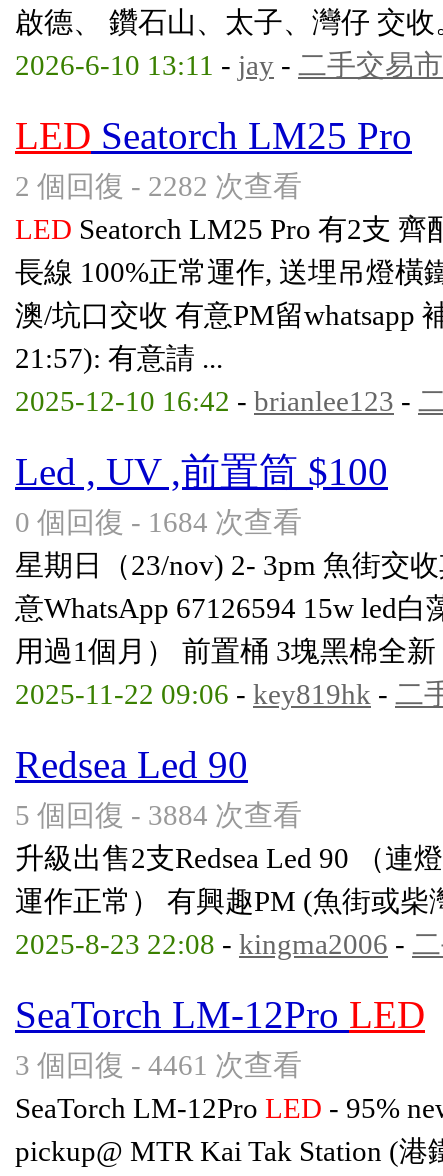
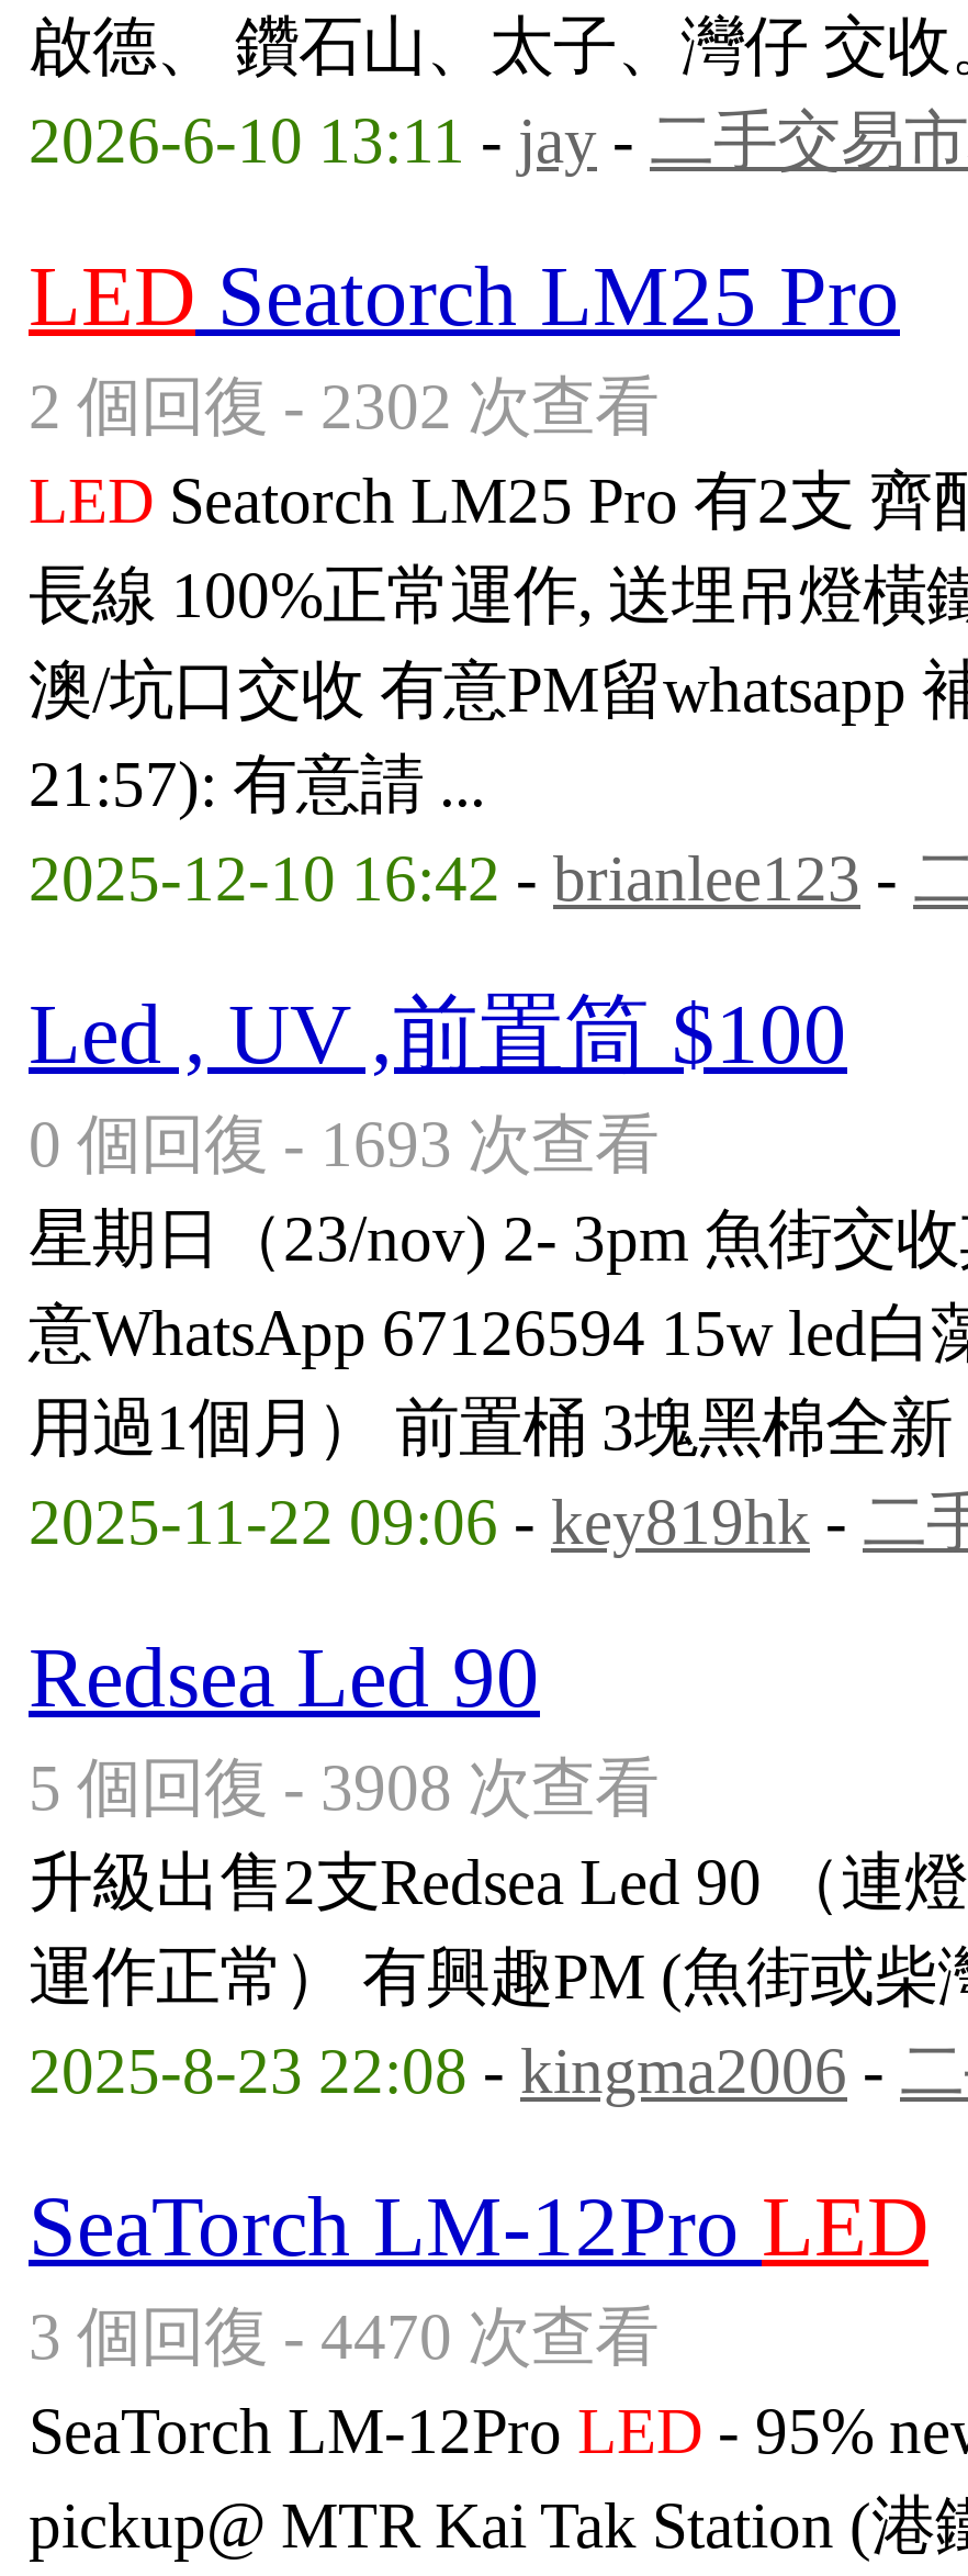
[15,170,302,202] 2 個回復 - 2282 次查看 -> [29,371,659,441] 2 個回復 - 2302 次查看
[15,506,302,538] 0 個回復 - 1684 次查看 -> [29,1109,659,1179] 0 個回復 - 1693 次查看
[15,799,302,831] 5 個回復 - 3884 次查看 -> [29,1752,659,1823] 5 個回復 - 3908 次查看
[15,1049,302,1081] 3 個回復 - 4461 次查看 -> [29,2301,659,2372] 3 個回復 - 4470 次查看

